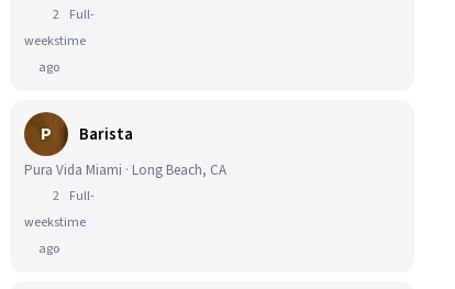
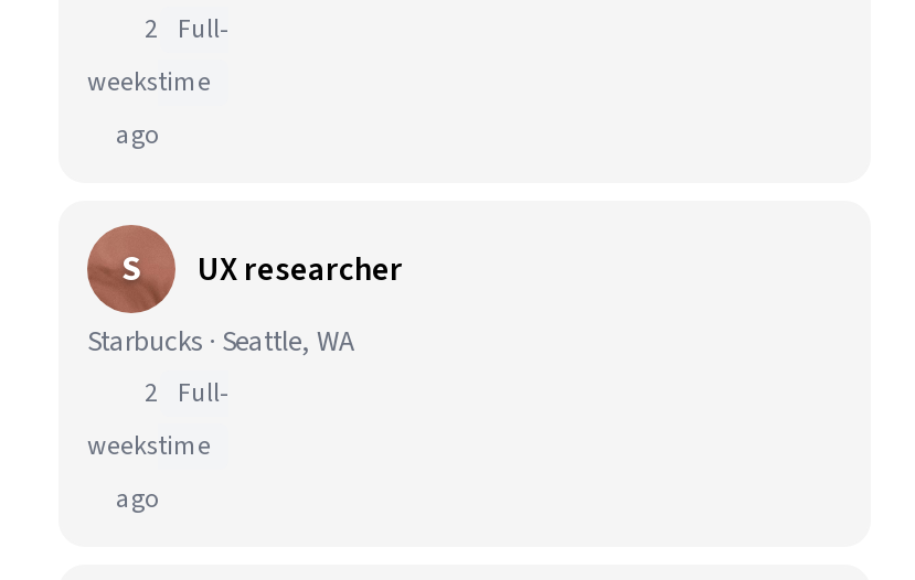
[41,122,133,146] P | Barista -> [121,245,403,293] S | UX researcher
[24,160,226,180] Pura Vida Miami · Long Beach, CA -> [87,322,354,362] Starbucks · Seattle, WA

